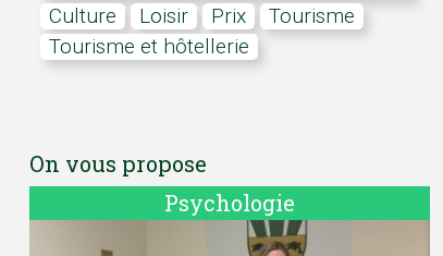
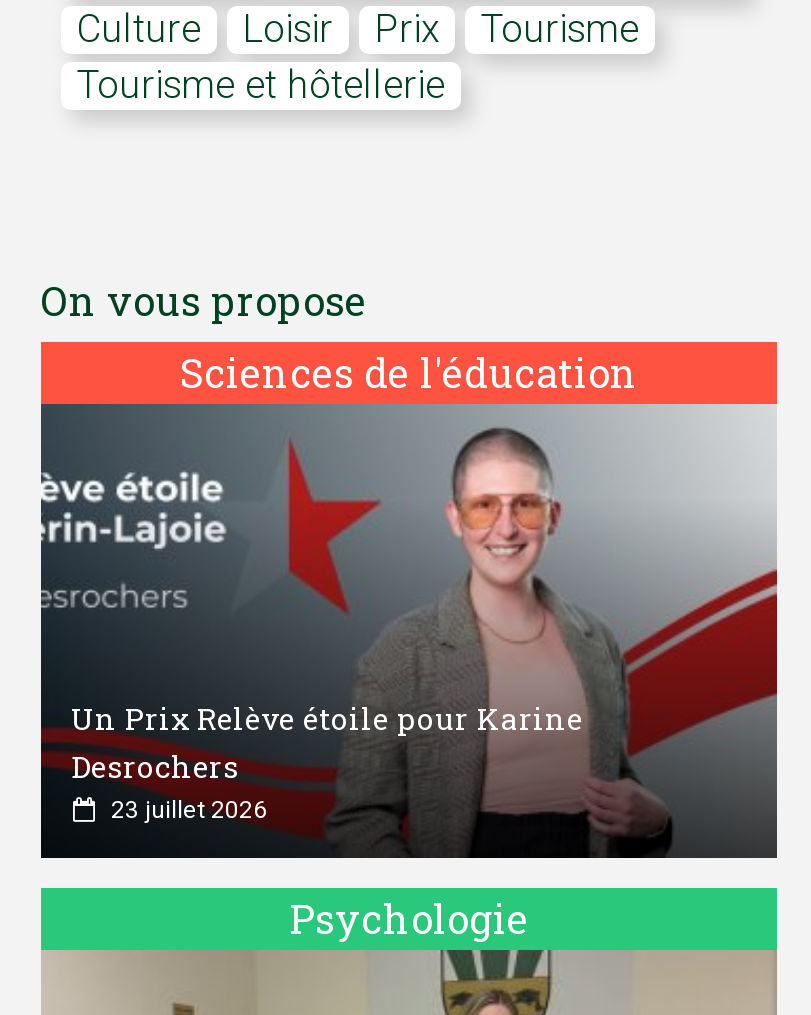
none -> [39,340,779,862] [image] | Sciences de l'éducation
none -> [71,698,583,824] Un Prix Relève étoile pour Karine | Desrochers | 23 juillet 2026

